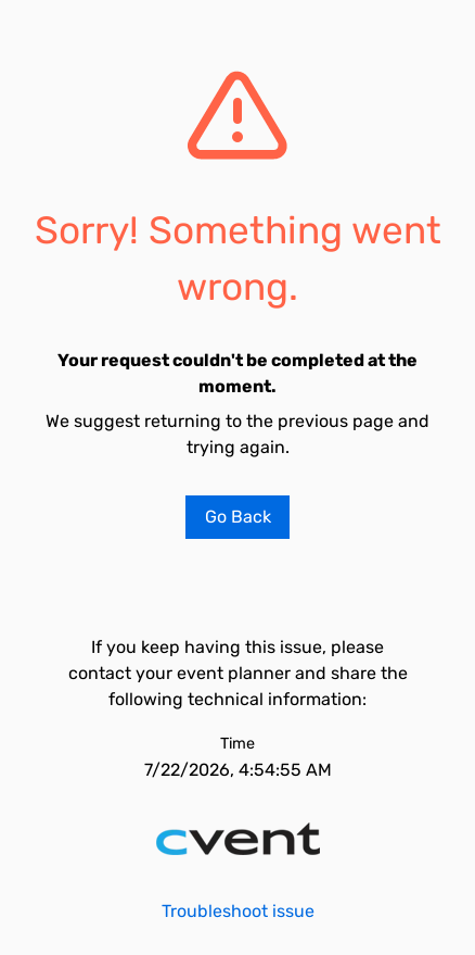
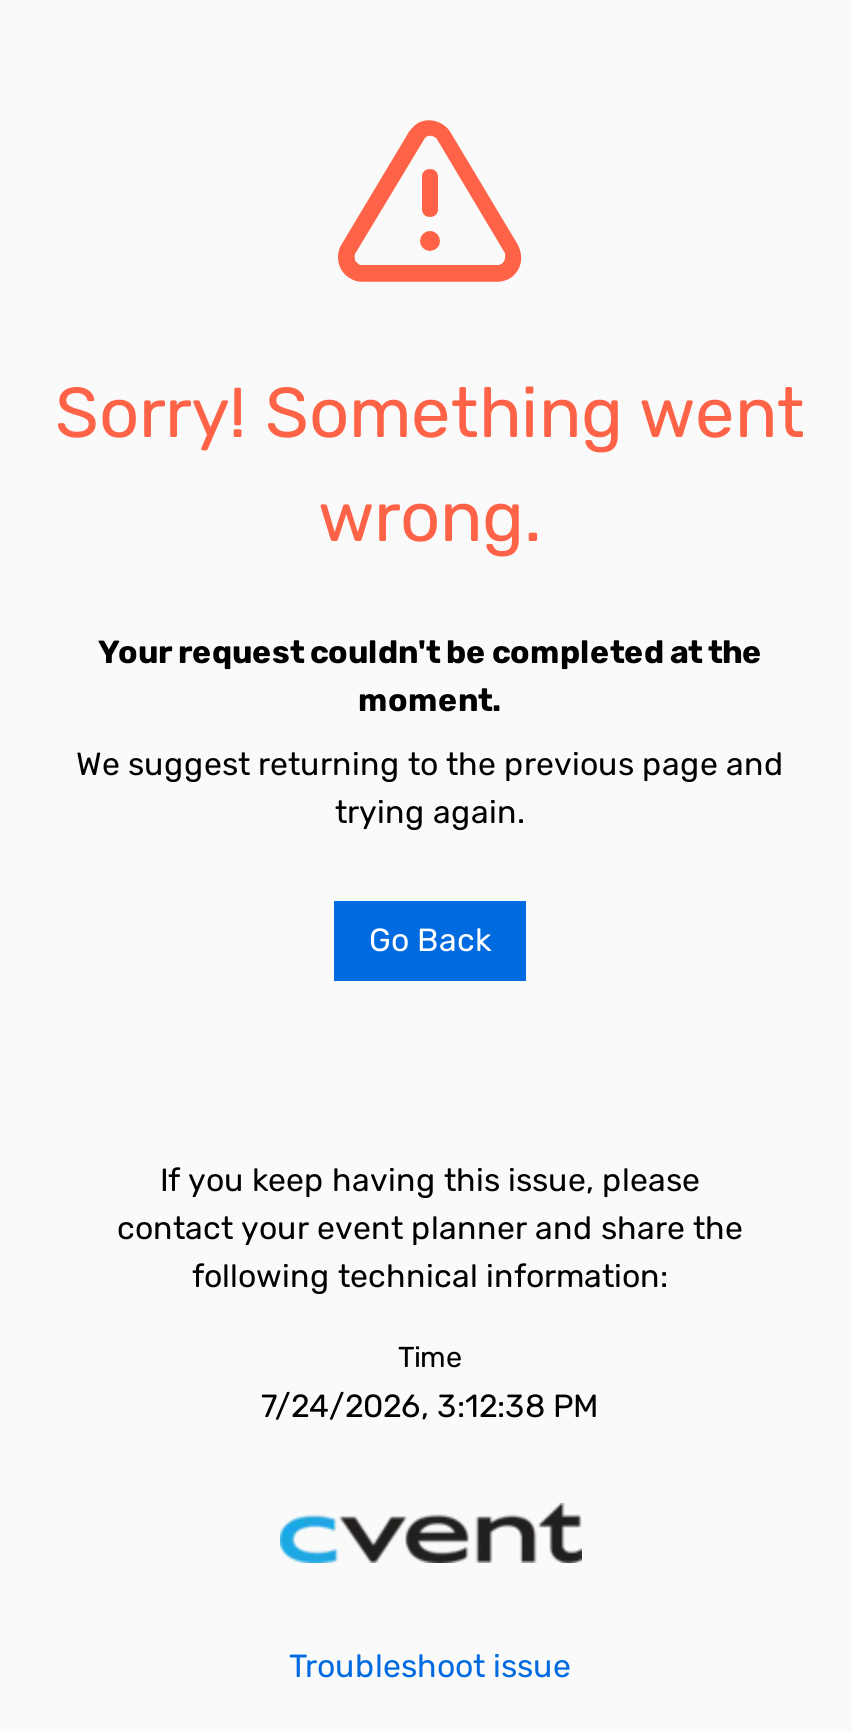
[144,759,331,780] 7/22/2026, 4:54:55 AM -> [261,1387,599,1425] 7/24/2026, 3:12:38 PM

